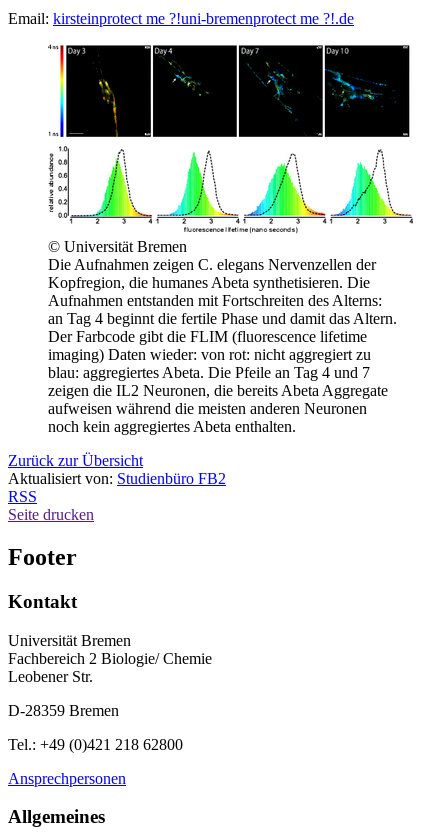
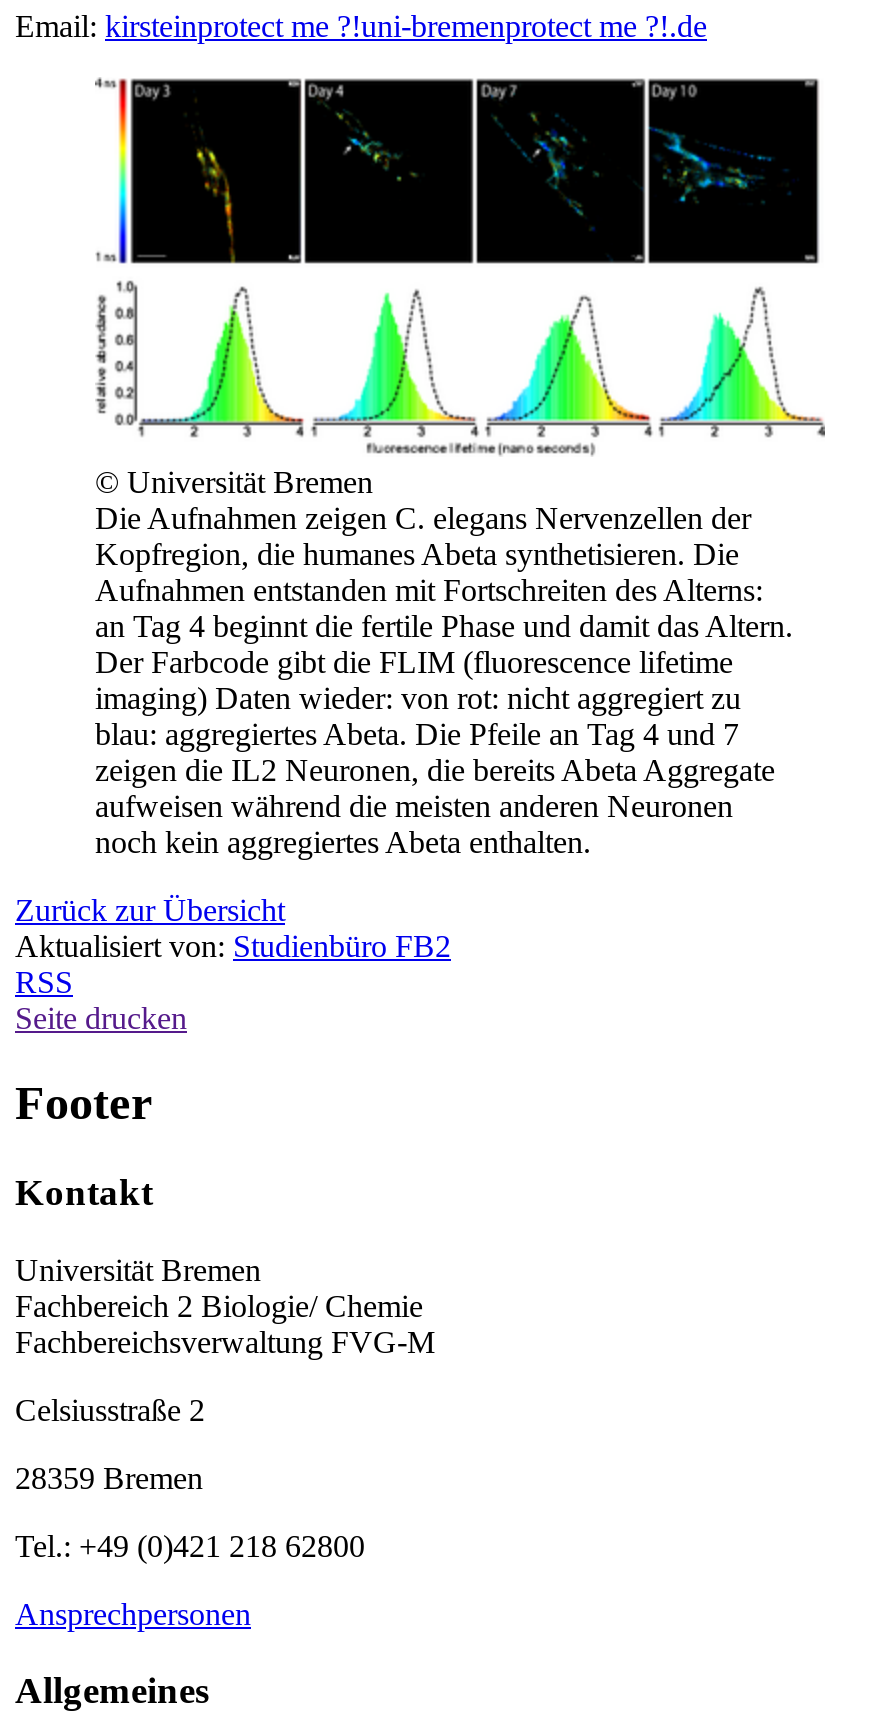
[8,668,119,719] Leobener Str. | D-28359 Bremen -> [15,1325,435,1495] Fachbereichsverwaltung FVG-M | Celsiusstraße 2 | 28359 Bremen

